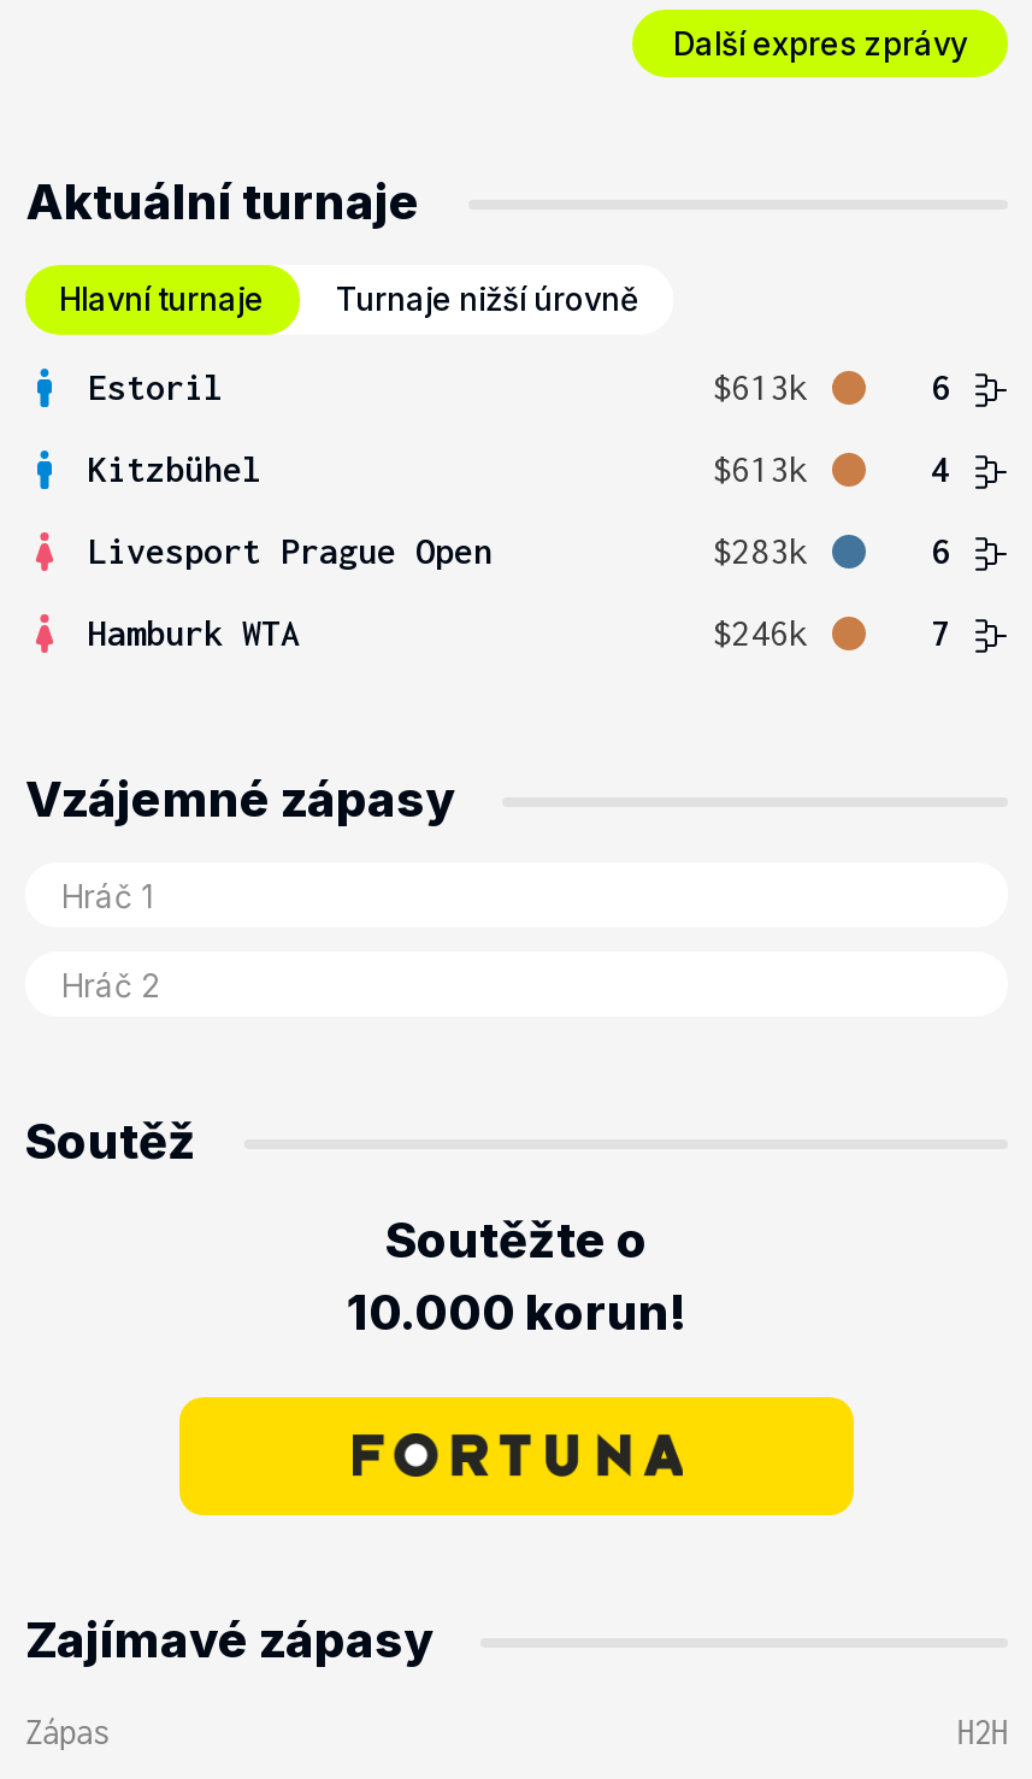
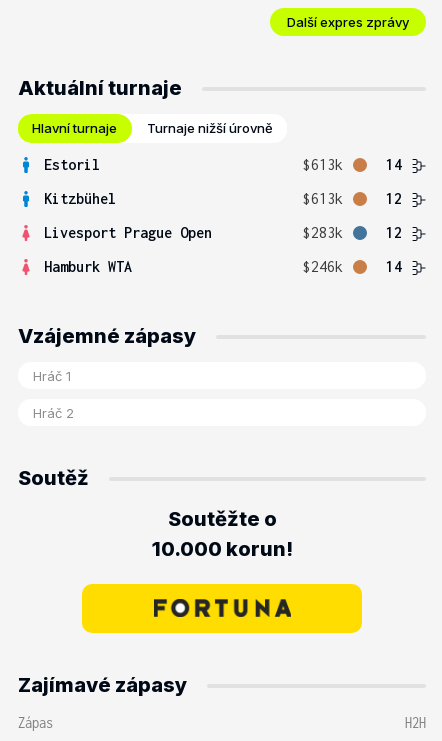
[931,366,950,407] 6 -> [386,156,402,173] 14
[931,448,950,489] 4 -> [386,190,402,207] 12
[931,530,950,571] 6 -> [386,224,402,241] 12
[931,612,950,653] 7 -> [386,258,402,275] 14

